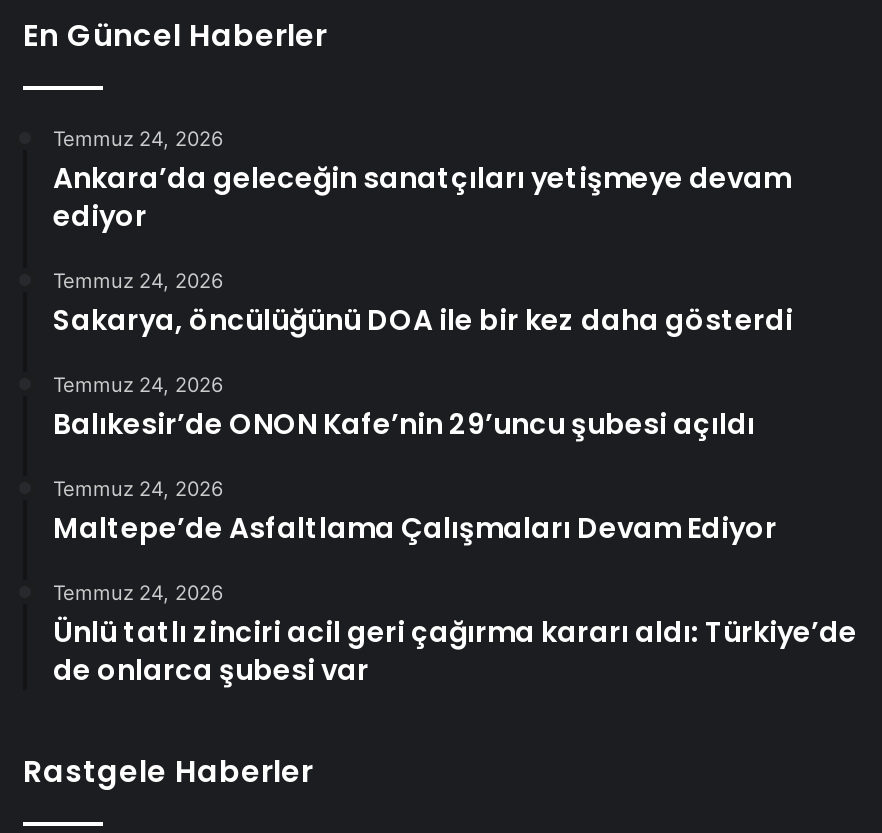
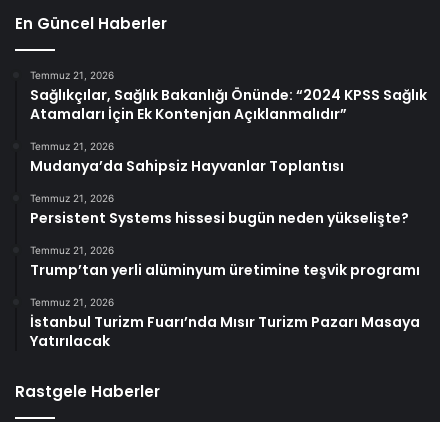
[53,126,791,236] Temmuz 24, 2026 | Ankara’da geleceğin sanatçıları yetişmeye devam | ediyor -> [30,69,427,124] Temmuz 21, 2026 | Sağlıkçılar, Sağlık Bakanlığı Önünde: “2024 KPSS Sağlık | Atamaları İçin Ek Kontenjan Açıklanmalıdır”
[53,268,793,340] Temmuz 24, 2026 | Sakarya, öncülüğünü DOA ile bir kez daha gösterdi -> [30,140,344,176] Temmuz 21, 2026 | Mudanya’da Sahipsiz Hayvanlar Toplantısı
[53,372,755,444] Temmuz 24, 2026 | Balıkesir’de ONON Kafe’nin 29’uncu şubesi açıldı -> [30,192,409,228] Temmuz 21, 2026 | Persistent Systems hissesi bugün neden yükselişte?
[53,476,777,548] Temmuz 24, 2026 | Maltepe’de Asfaltlama Çalışmaları Devam Ediyor -> [30,244,420,280] Temmuz 21, 2026 | Trump’tan yerli alüminyum üretimine teşvik programı
[53,580,857,690] Temmuz 24, 2026 | Ünlü tatlı zinciri acil geri çağırma kararı aldı: Türkiye’de | de onlarca şubesi var -> [30,296,420,351] Temmuz 21, 2026 | İstanbul Turizm Fuarı’nda Mısır Turizm Pazarı Masaya | Yatırılacak

